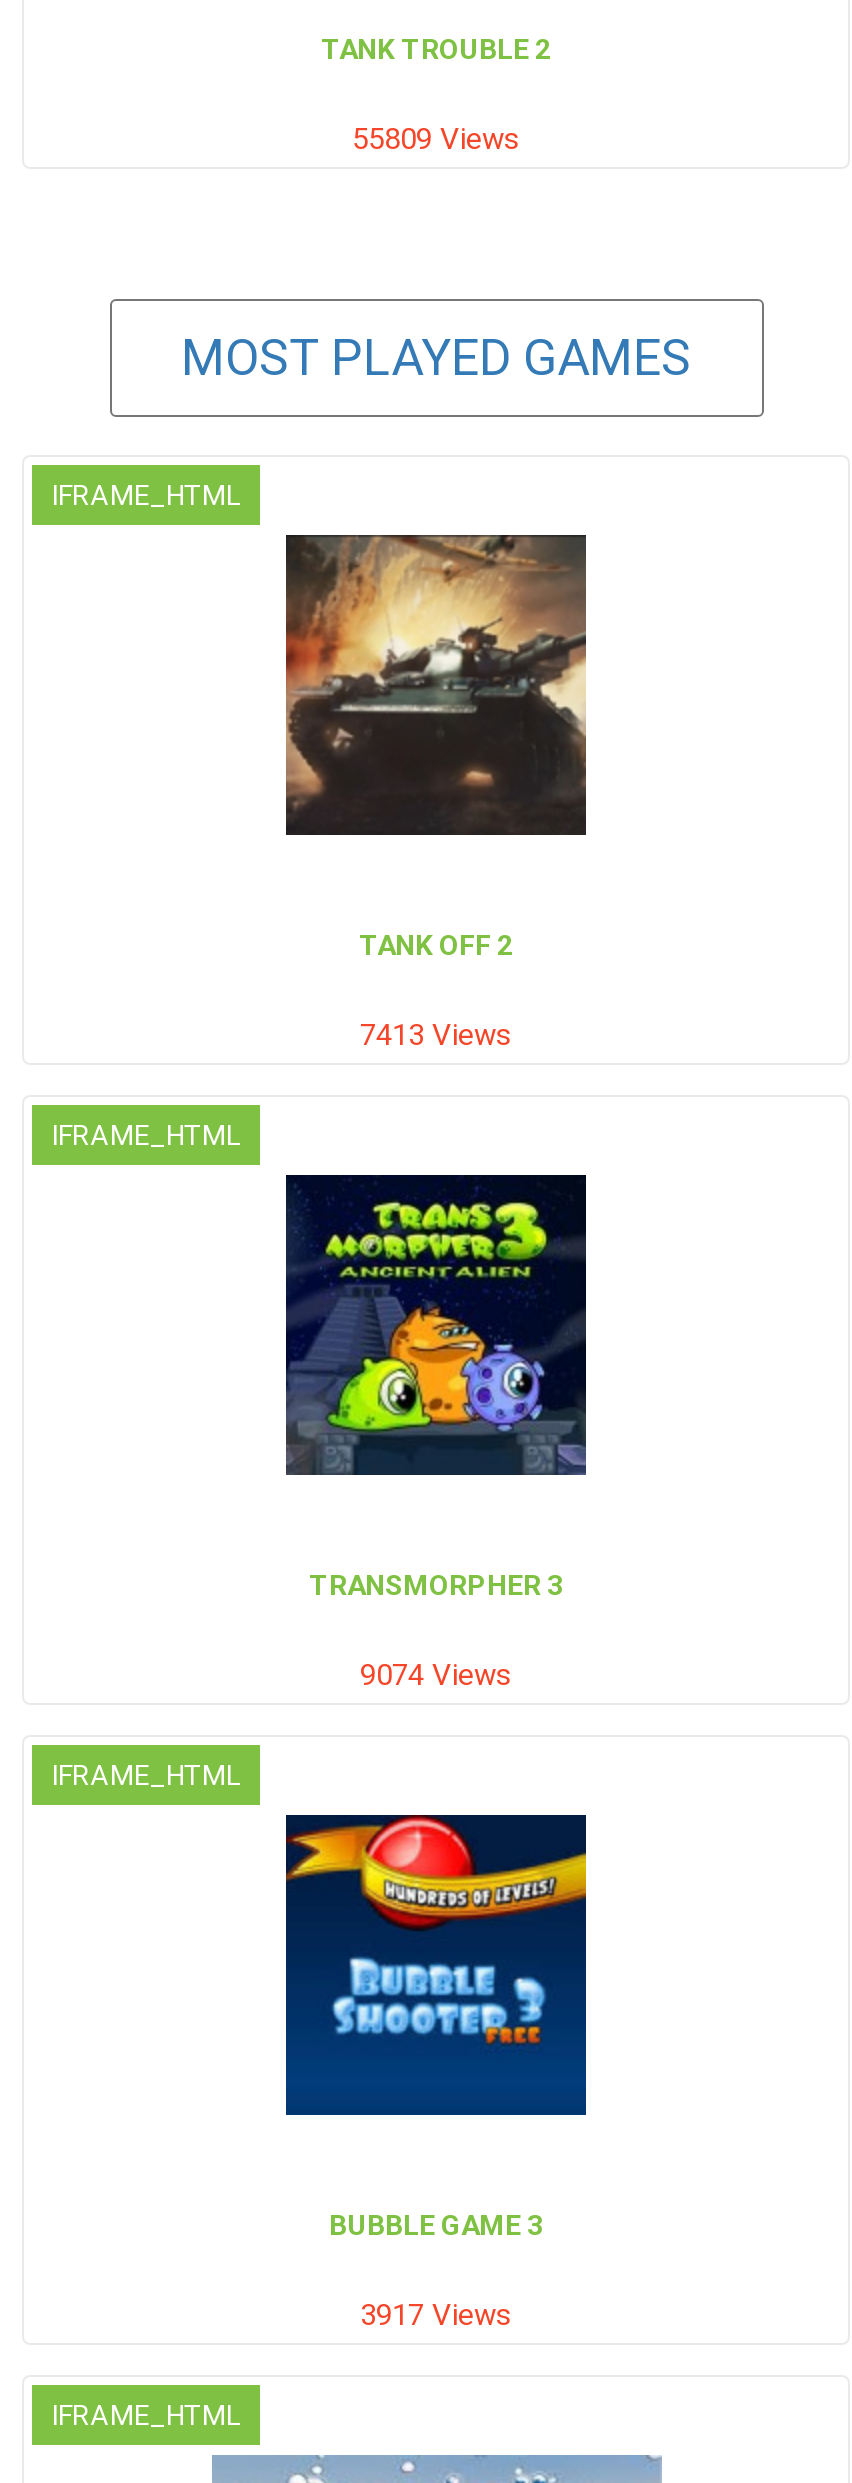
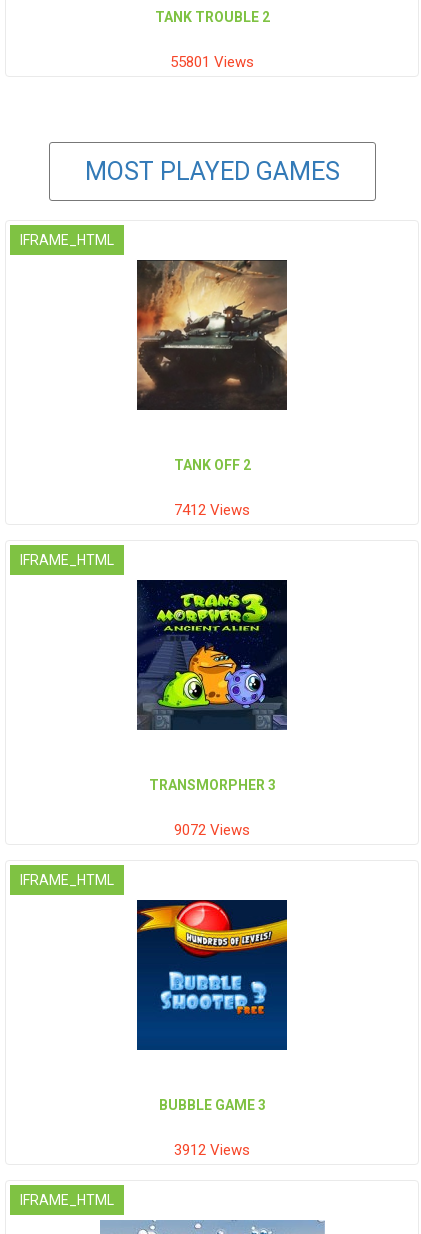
[352,121,520,157] 55809 Views -> [170,53,254,71] 55801 Views
[360,1017,512,1053] 7413 Views -> [174,501,250,519] 7412 Views
[360,1657,512,1693] 9074 Views -> [174,821,250,839] 9072 Views
[360,2297,512,2333] 3917 Views -> [174,1141,250,1159] 3912 Views

